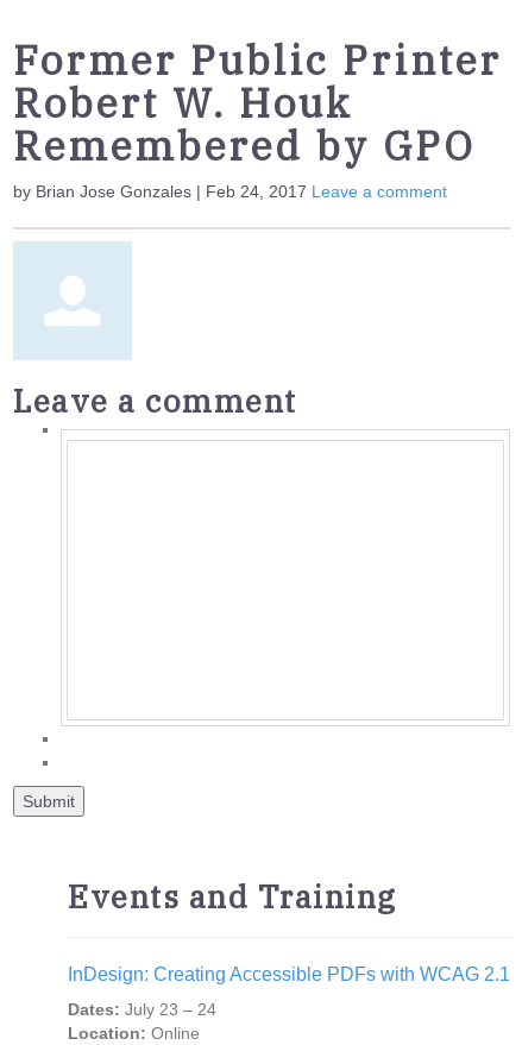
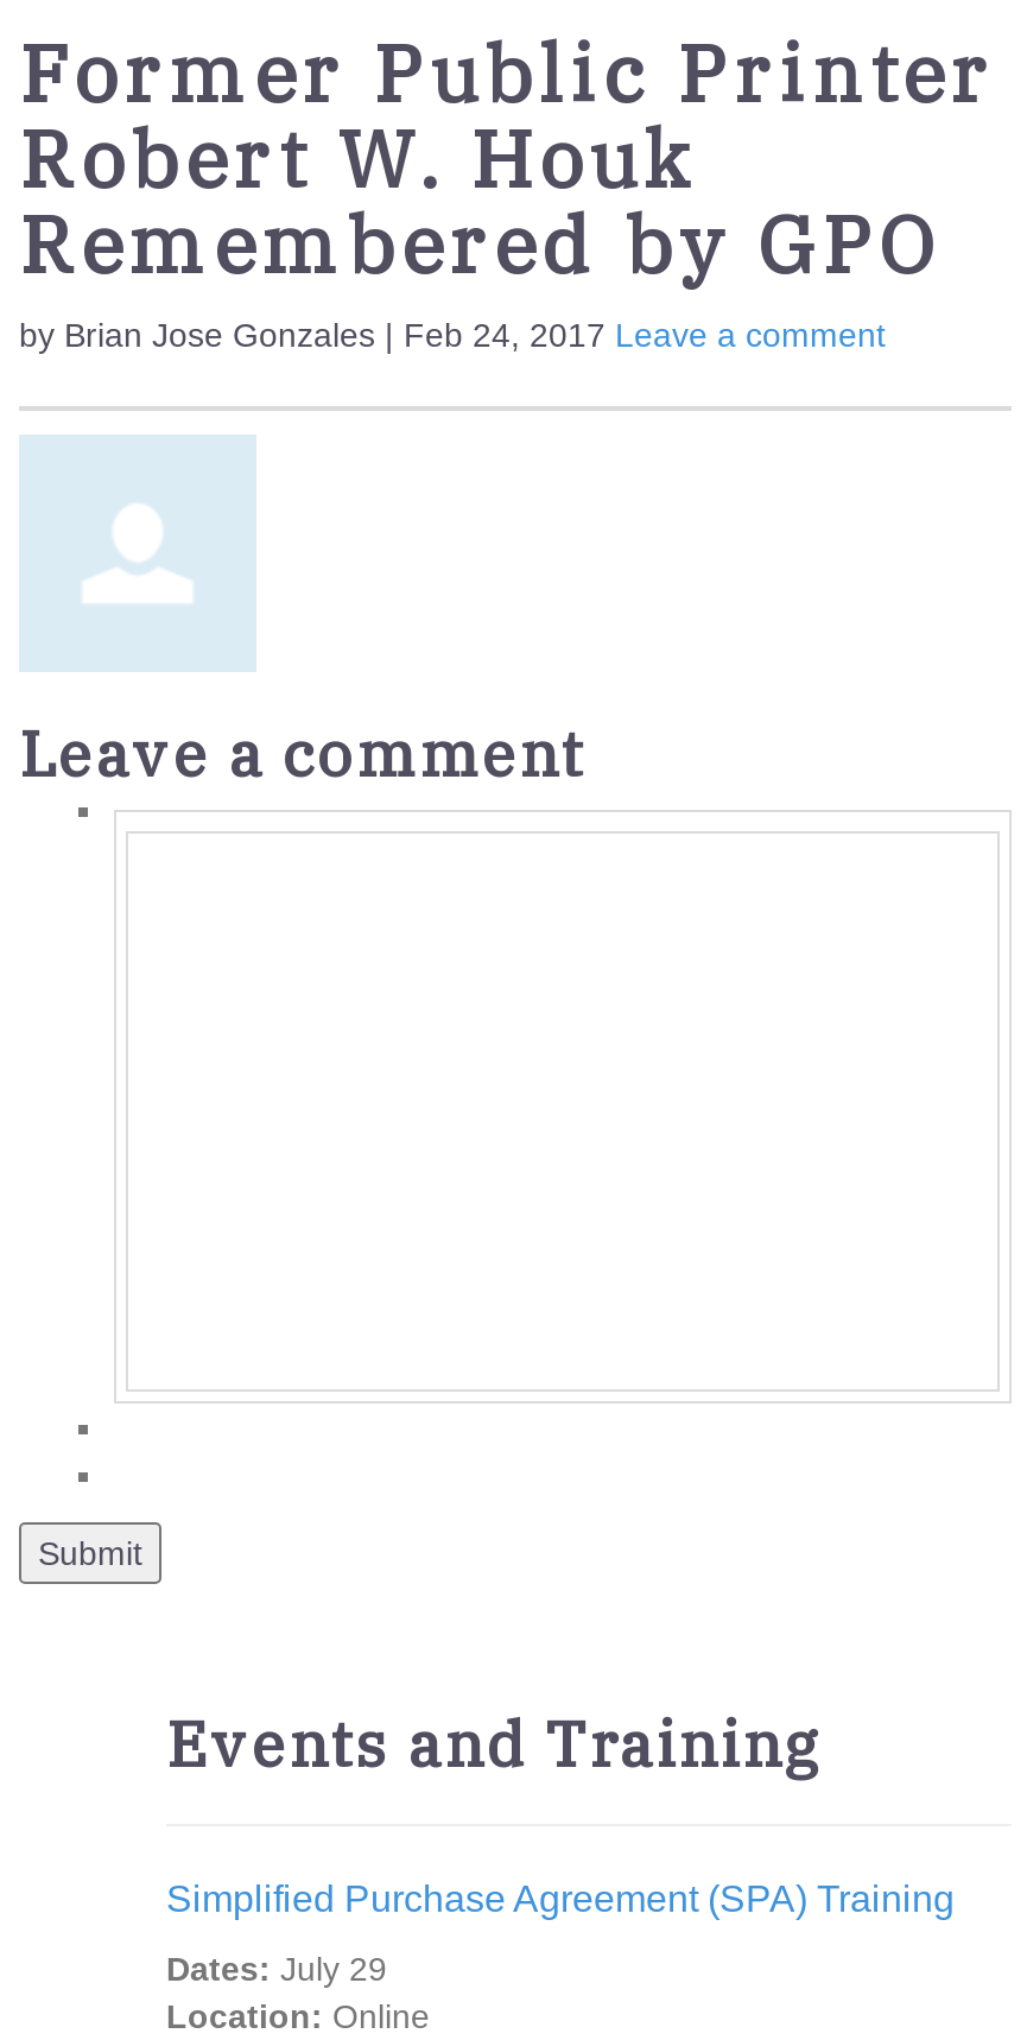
[68,964,510,984] InDesign: Creating Accessible PDFs with WCAG 2.1 -> [166,1879,955,1919] Simplified Purchase Agreement (SPA) Training
[68,1000,216,1019] Dates: July 23 – 24 -> [166,1950,387,1988] Dates: July 29

